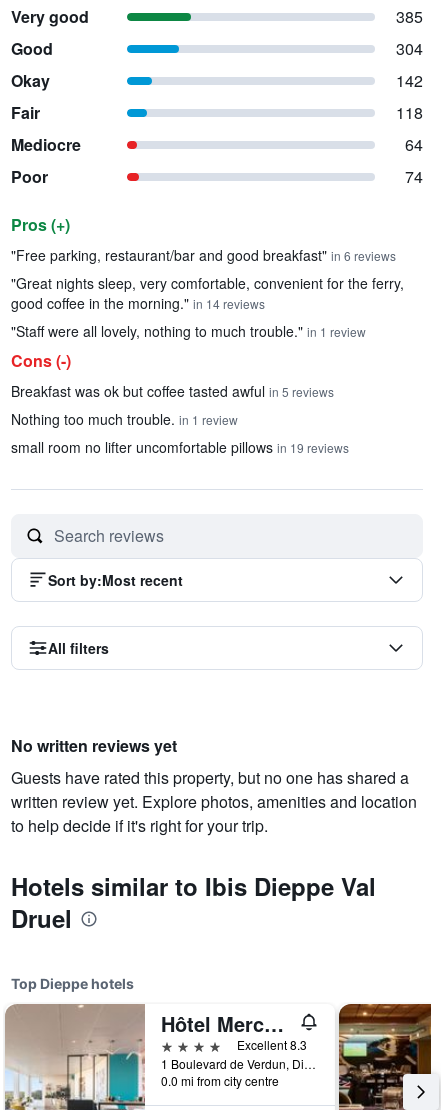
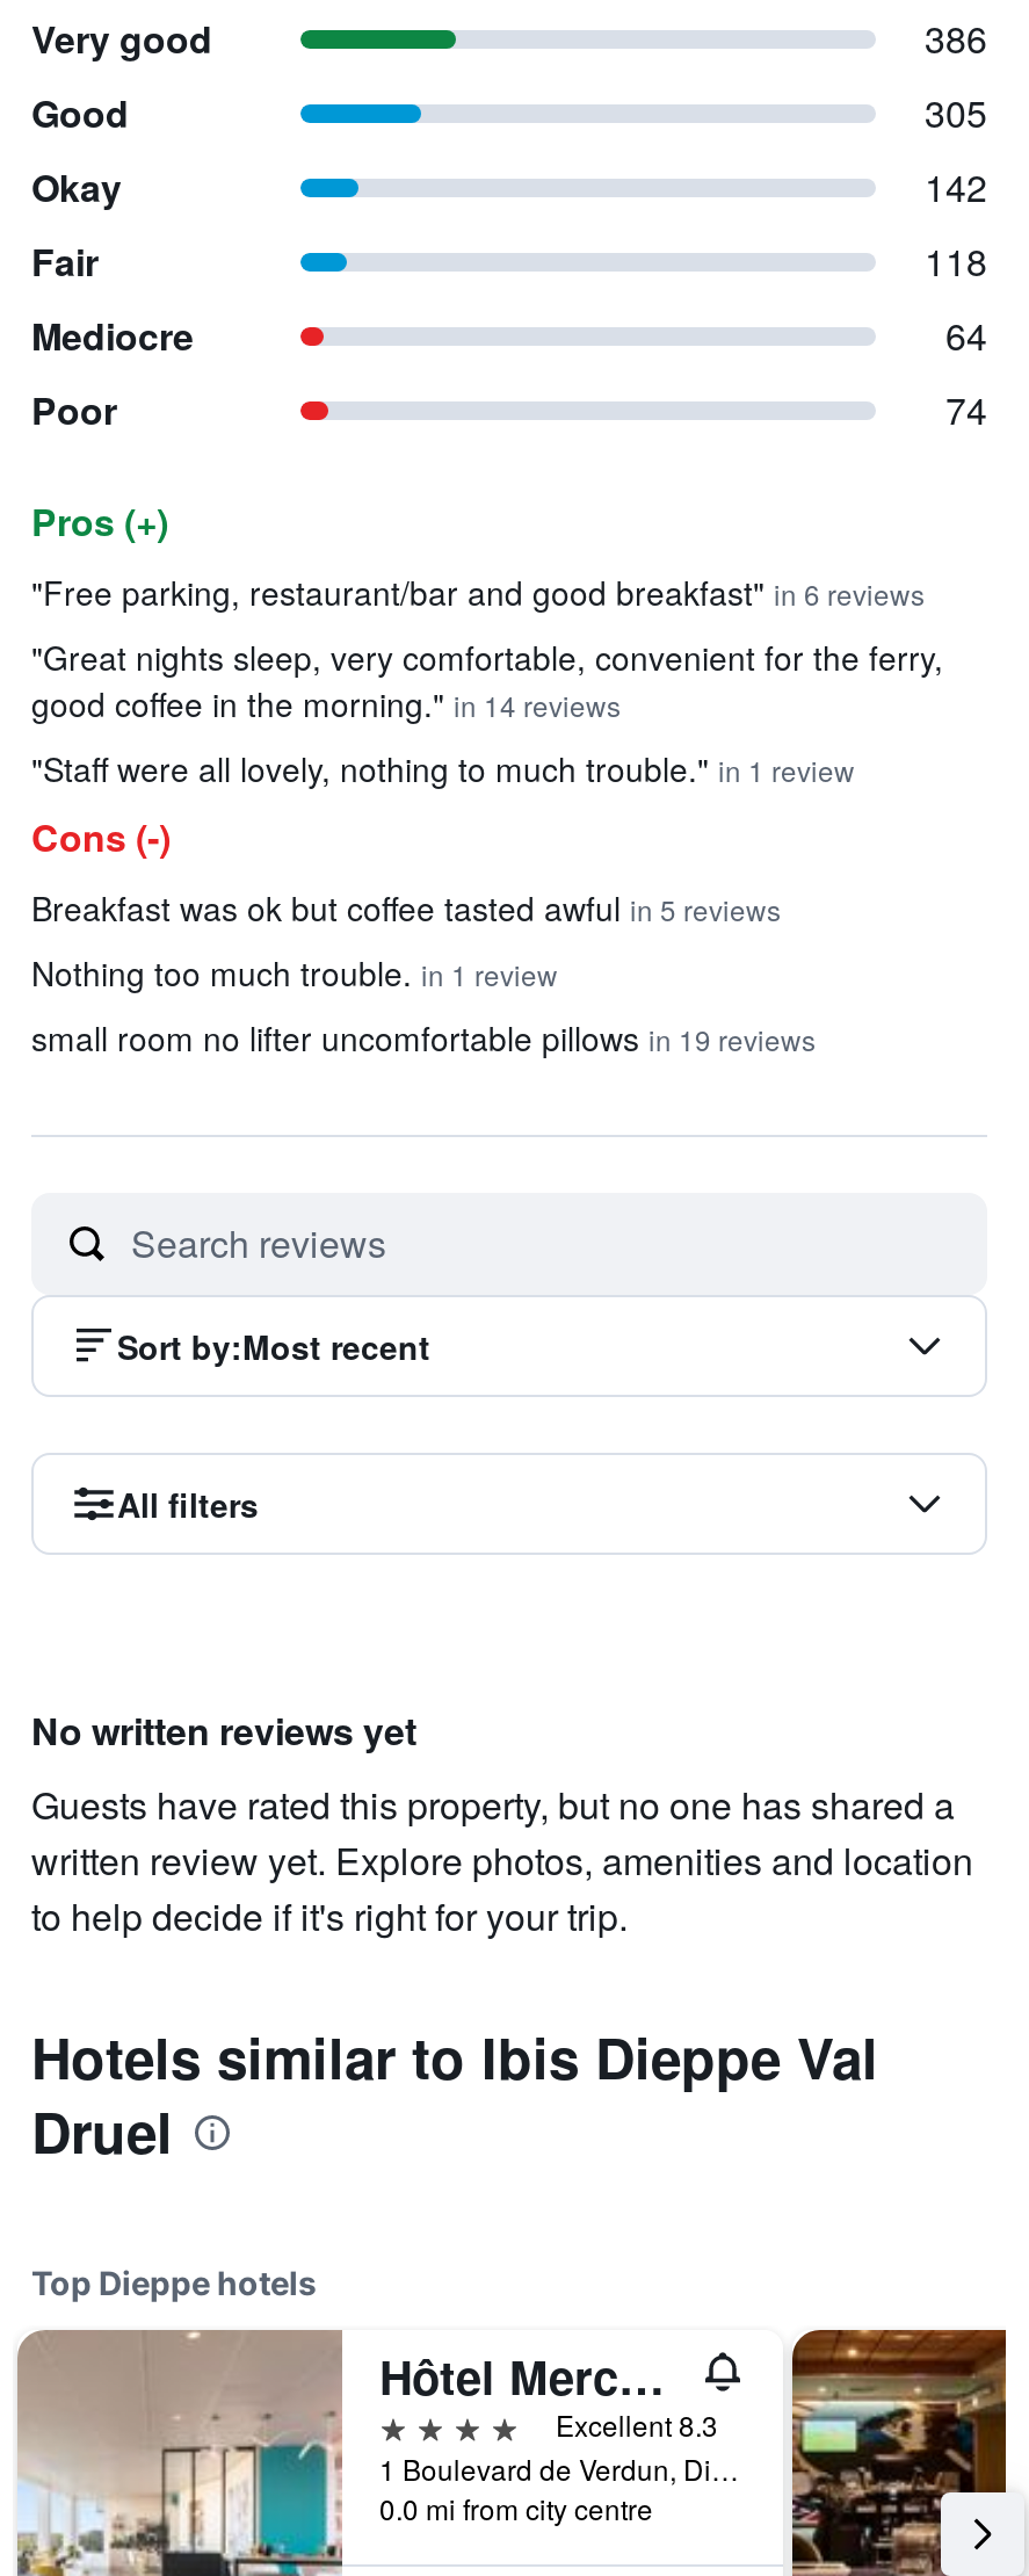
[396,5,423,28] 385 -> [925,12,987,65] 386
[396,37,423,60] 304 -> [925,86,987,139] 305

